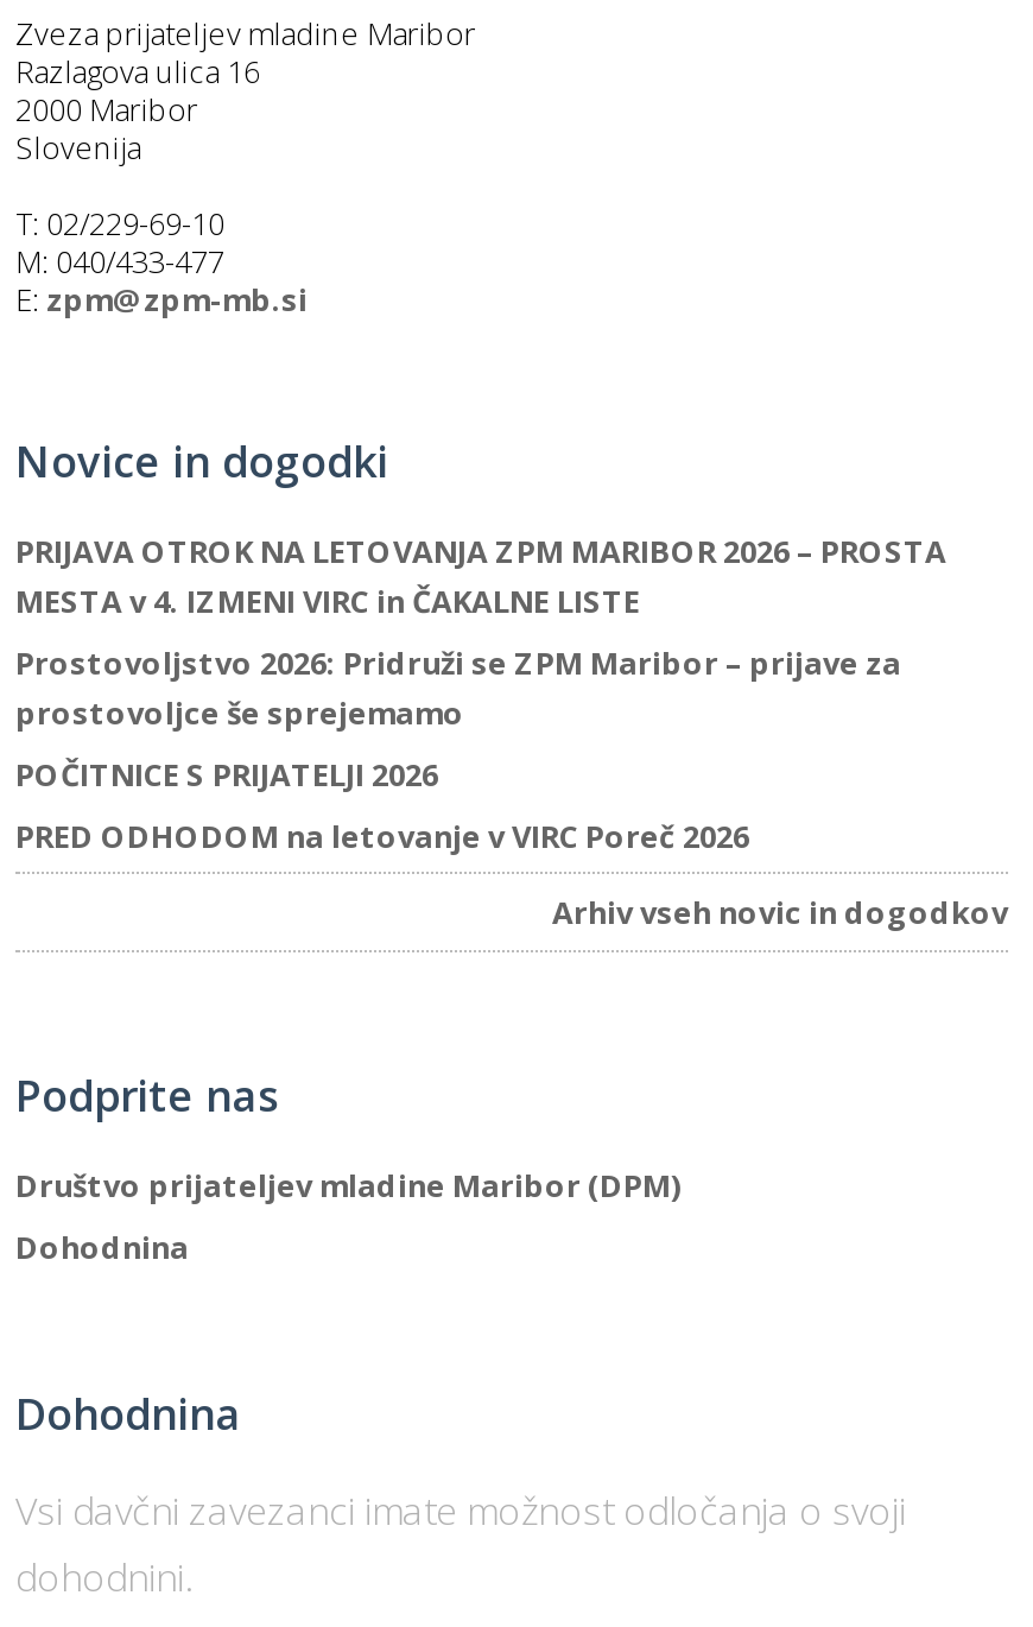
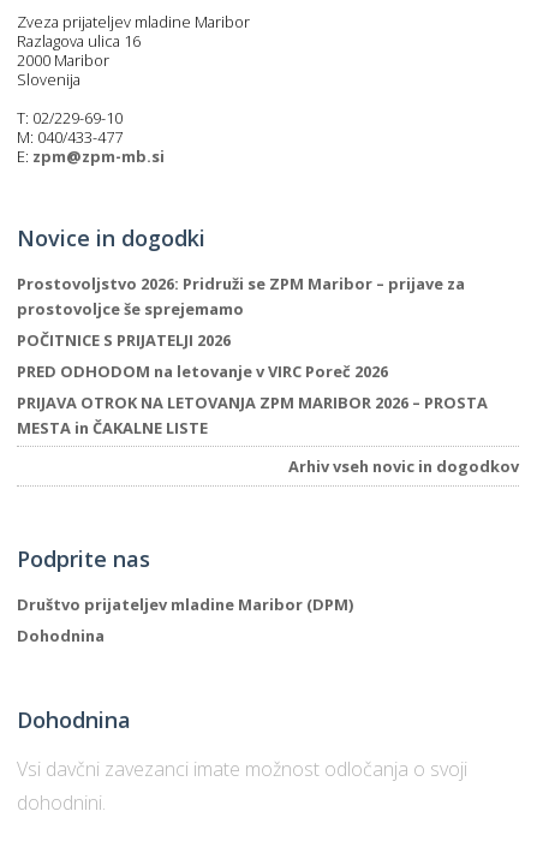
moved [15,529,946,572] -> [17,391,488,413]: PRIJAVA OTROK NA LETOVANJA ZPM MARIBOR 2026 – PROSTA
[15,579,640,622] MESTA v 4. IZMENI VIRC in ČAKALNE LISTE -> none
moved [15,641,901,857] -> [17,272,465,382]: Prostovoljstvo 2026: Pridruži se ZPM Maribor – prijave za | prostovoljce še sprejemamo | POČITNICE S PRIJATELJI 2026 | PRED ODHODOM na letovanje v VIRC Poreč 2026
none -> [17,417,208,438] MESTA in ČAKALNE LISTE

